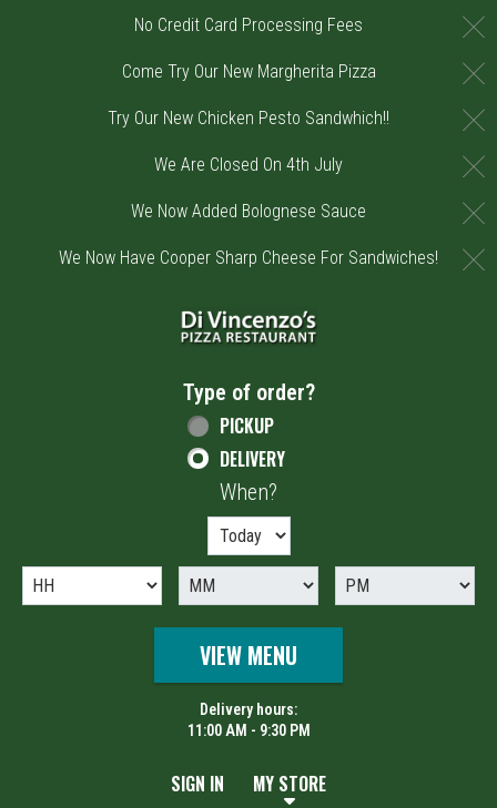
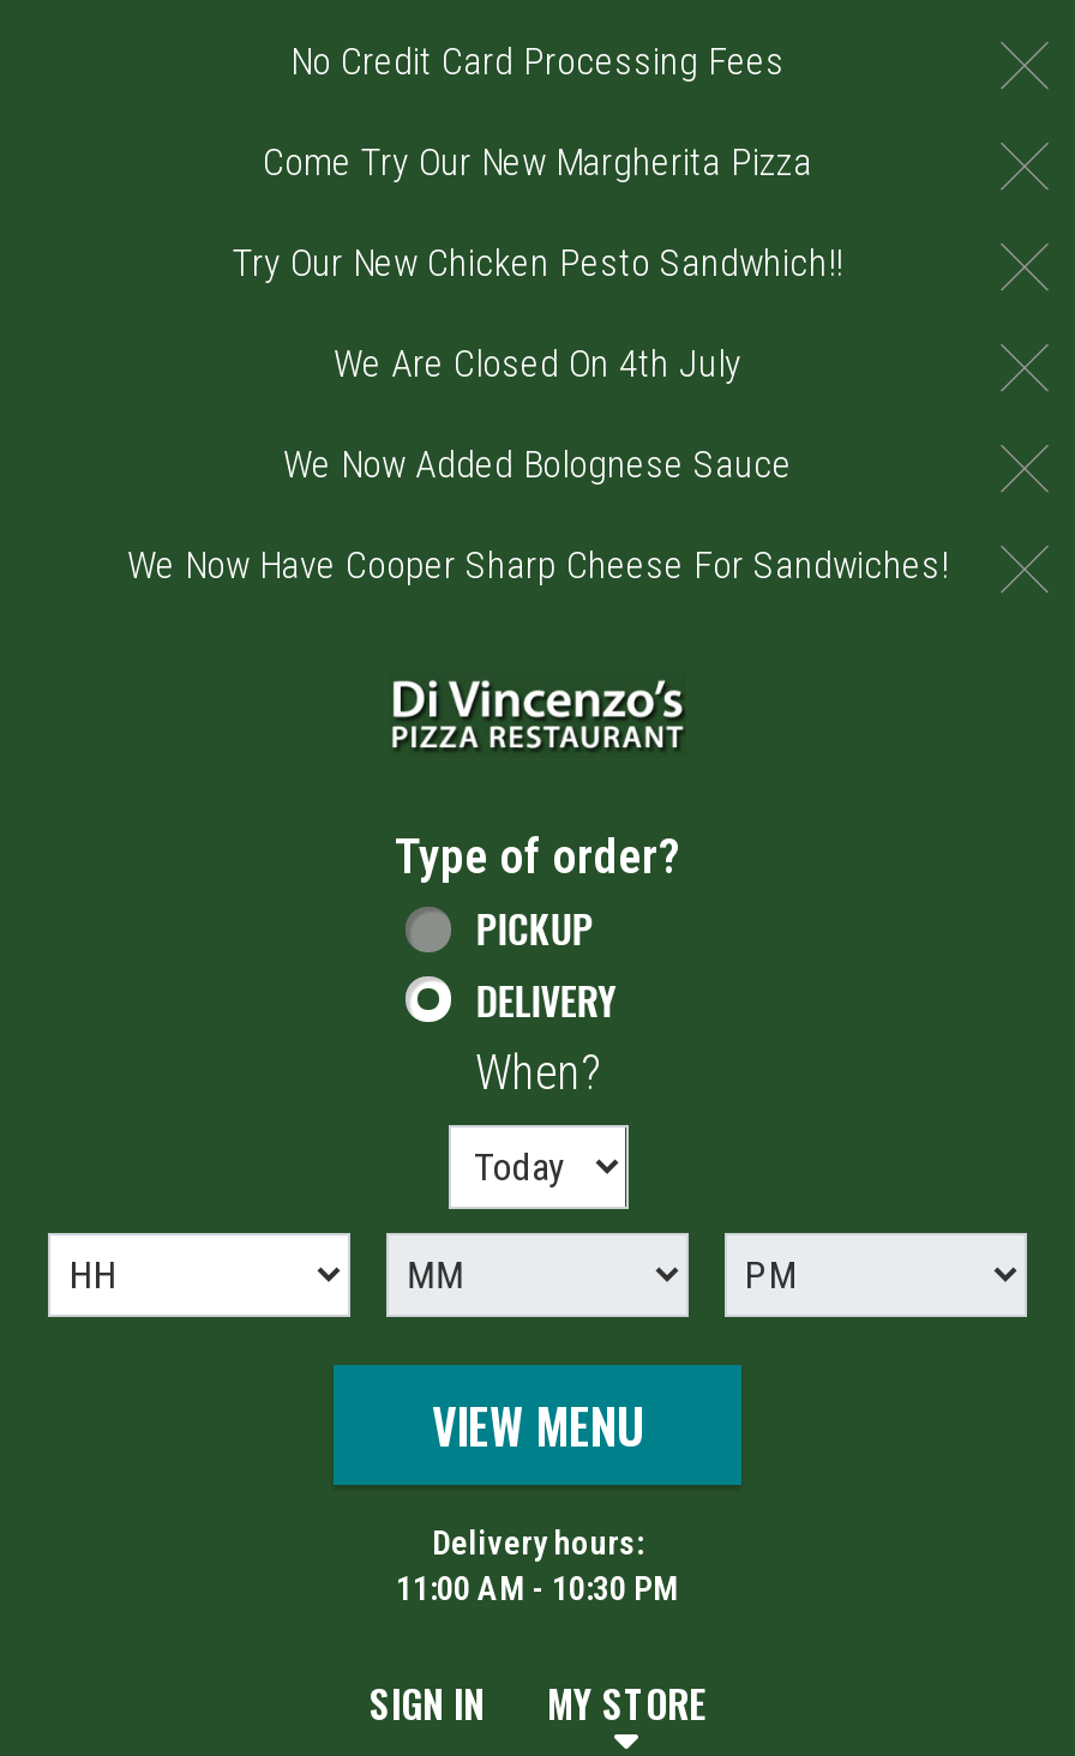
[187,721,310,739] 11:00 AM - 9:30 PM -> [396,1569,679,1607] 11:00 AM - 10:30 PM

